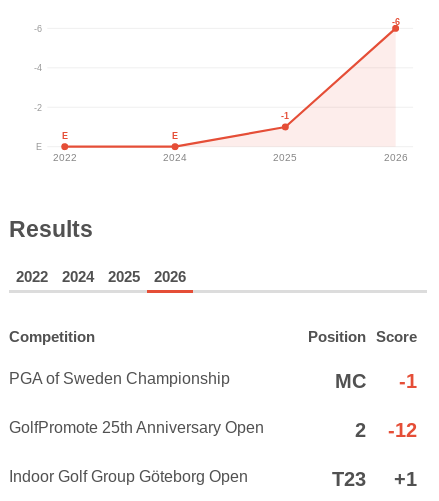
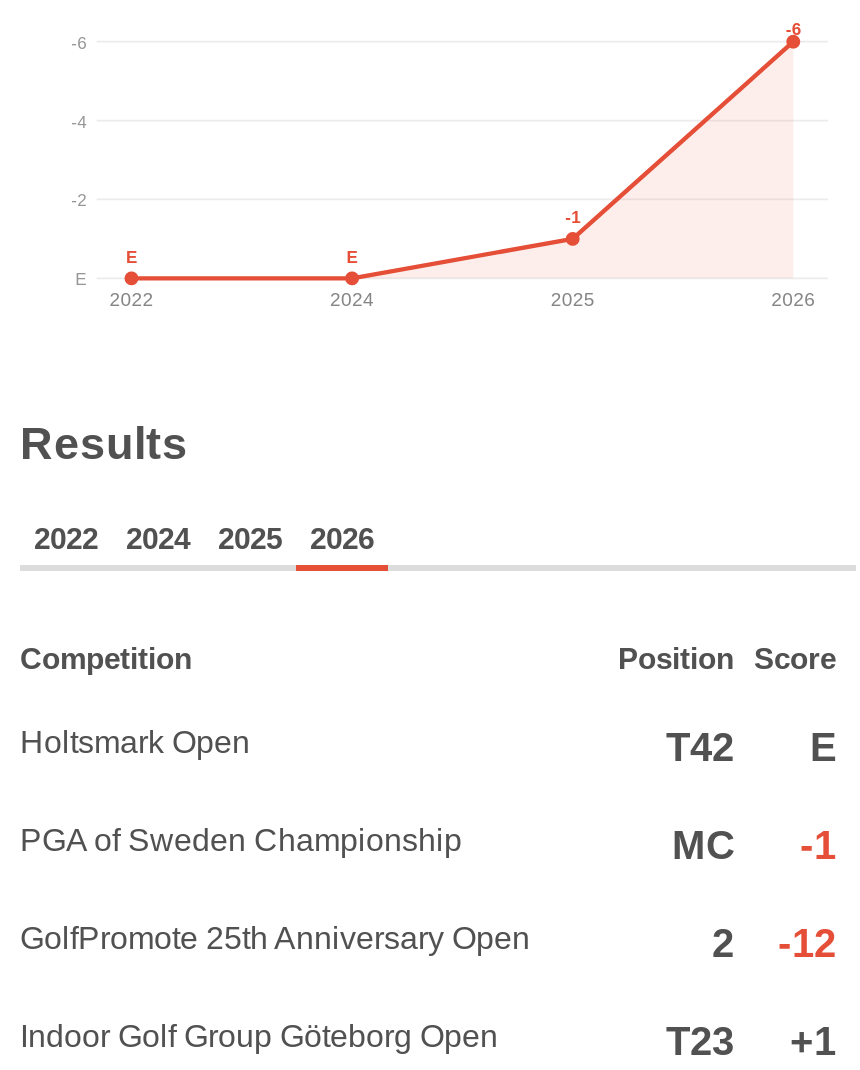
none -> [20,724,836,768] Holtsmark Open | T42 | E

